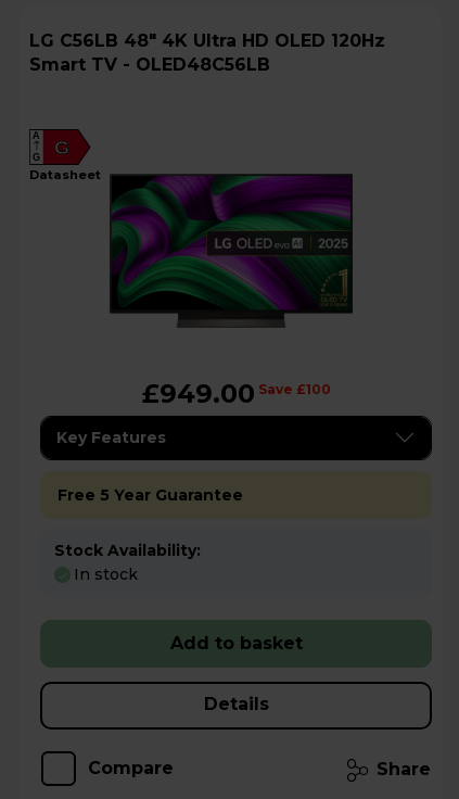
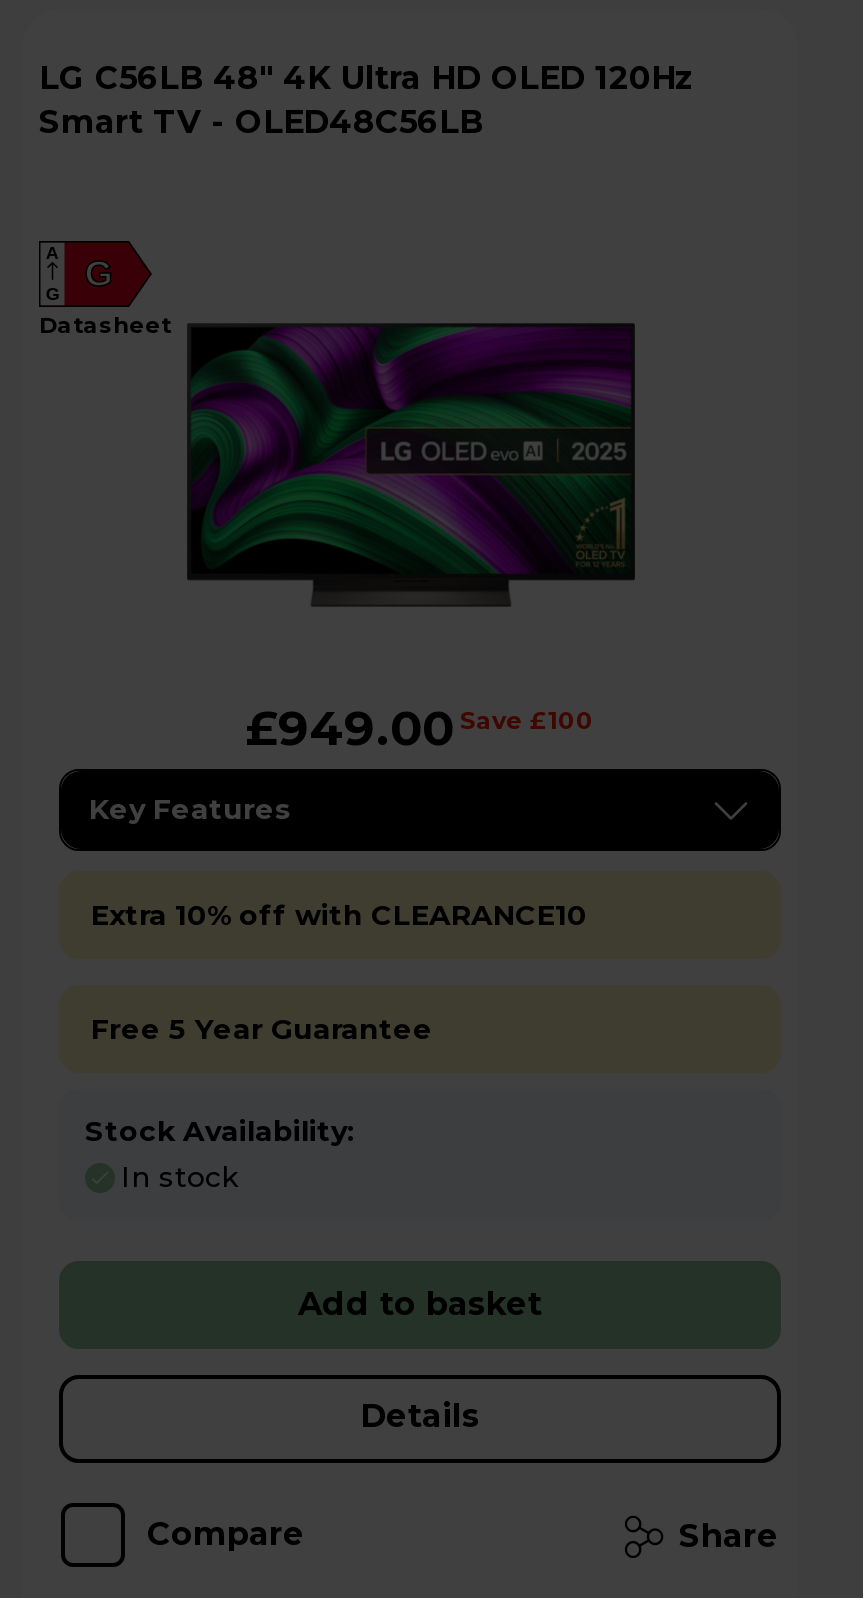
none -> [91,897,587,933] Extra 10% off with CLEARANCE10

